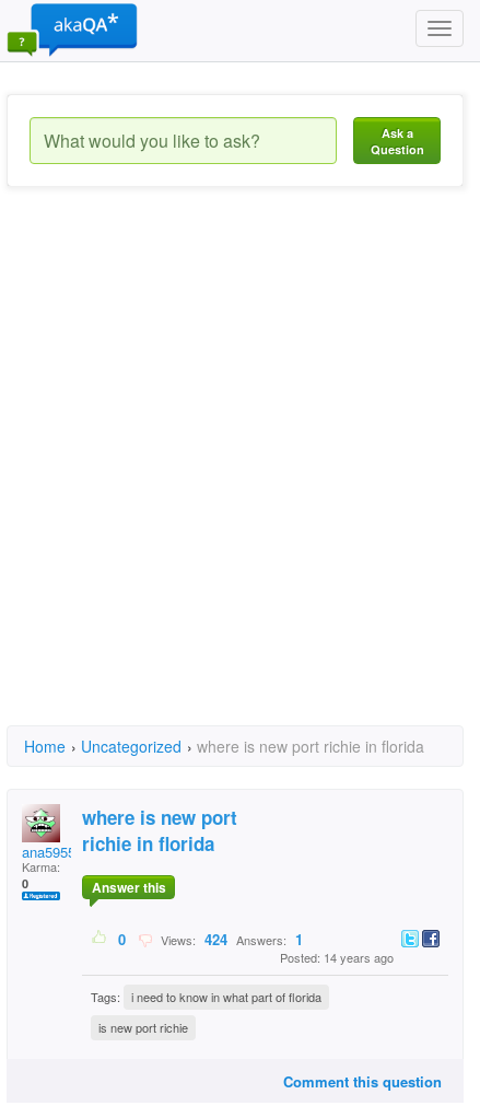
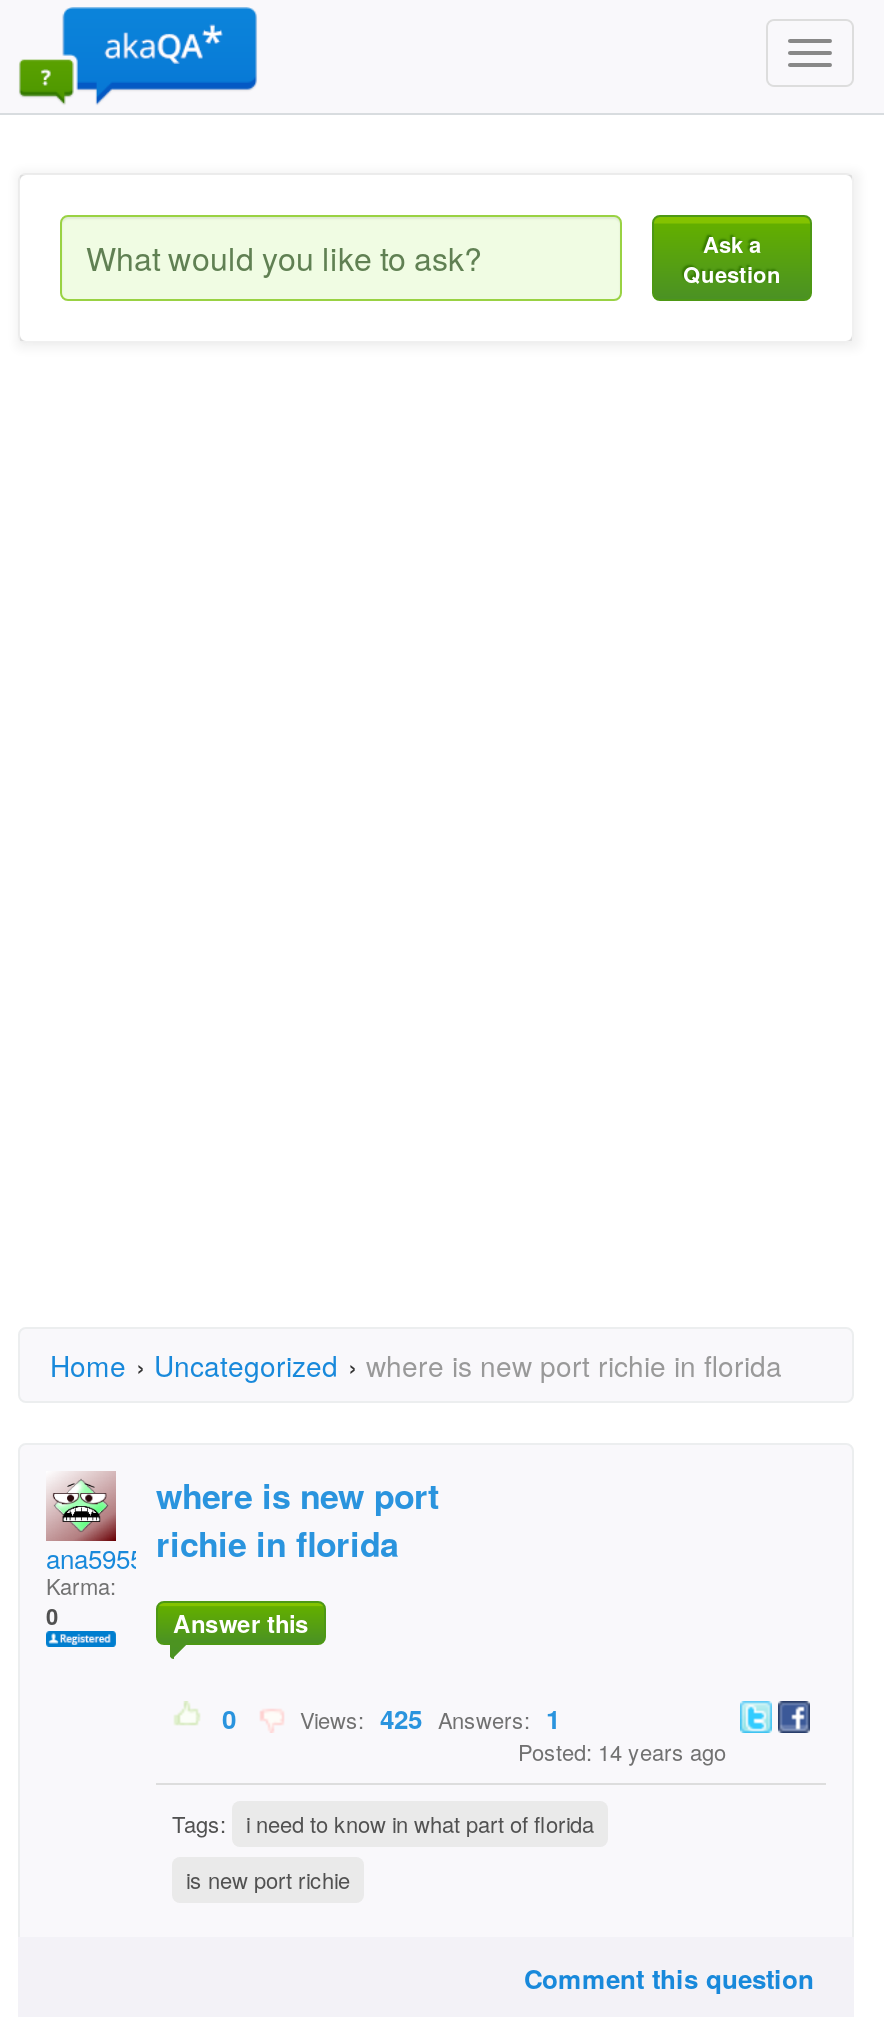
[154,929,303,950] Views: 424 Answers: 1 -> [288,1699,560,1737] Views: 425 Answers: 1

